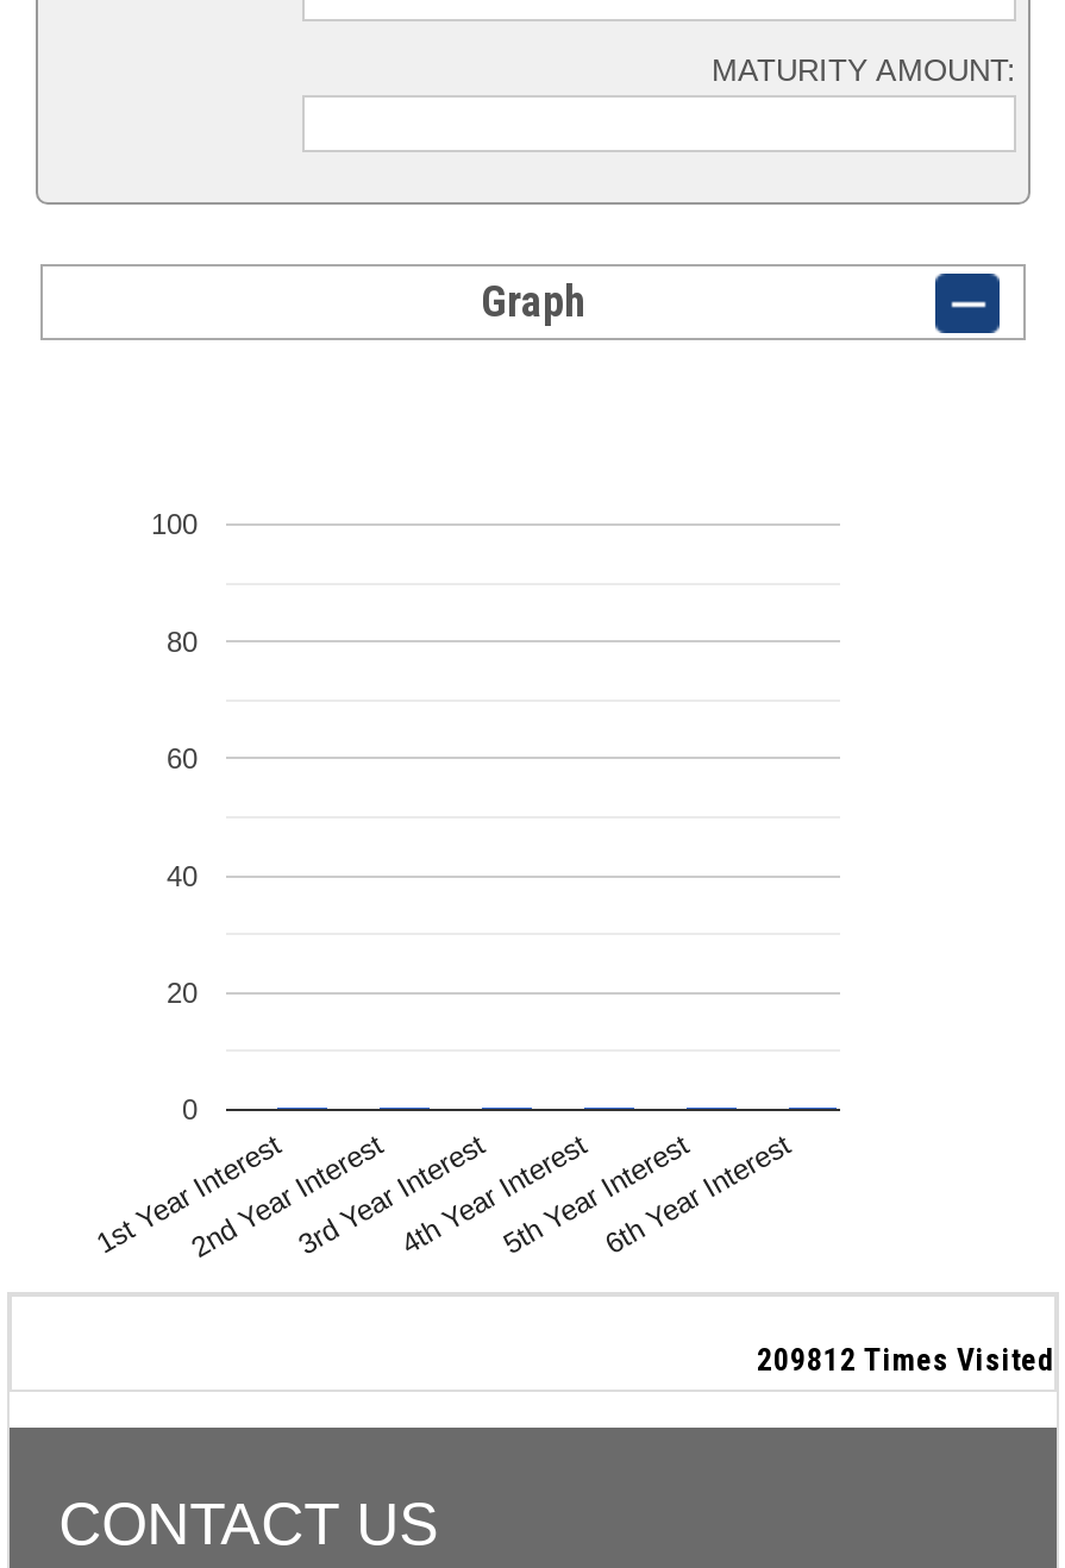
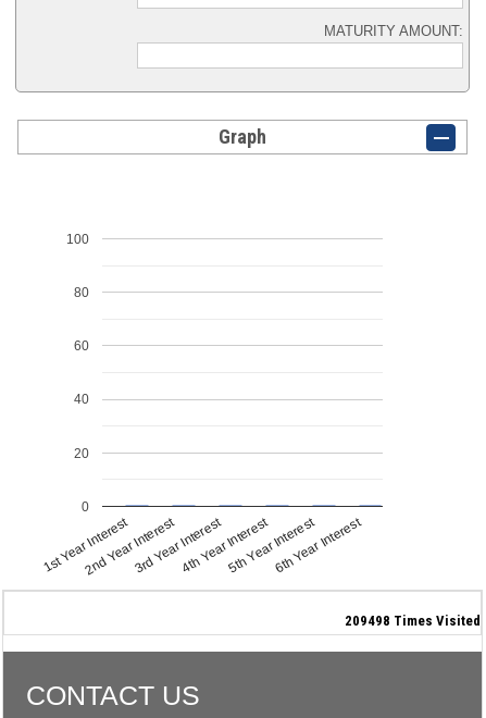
[757,1342,1054,1378] 209812 Times Visited -> [345,612,481,629] 209498 Times Visited

